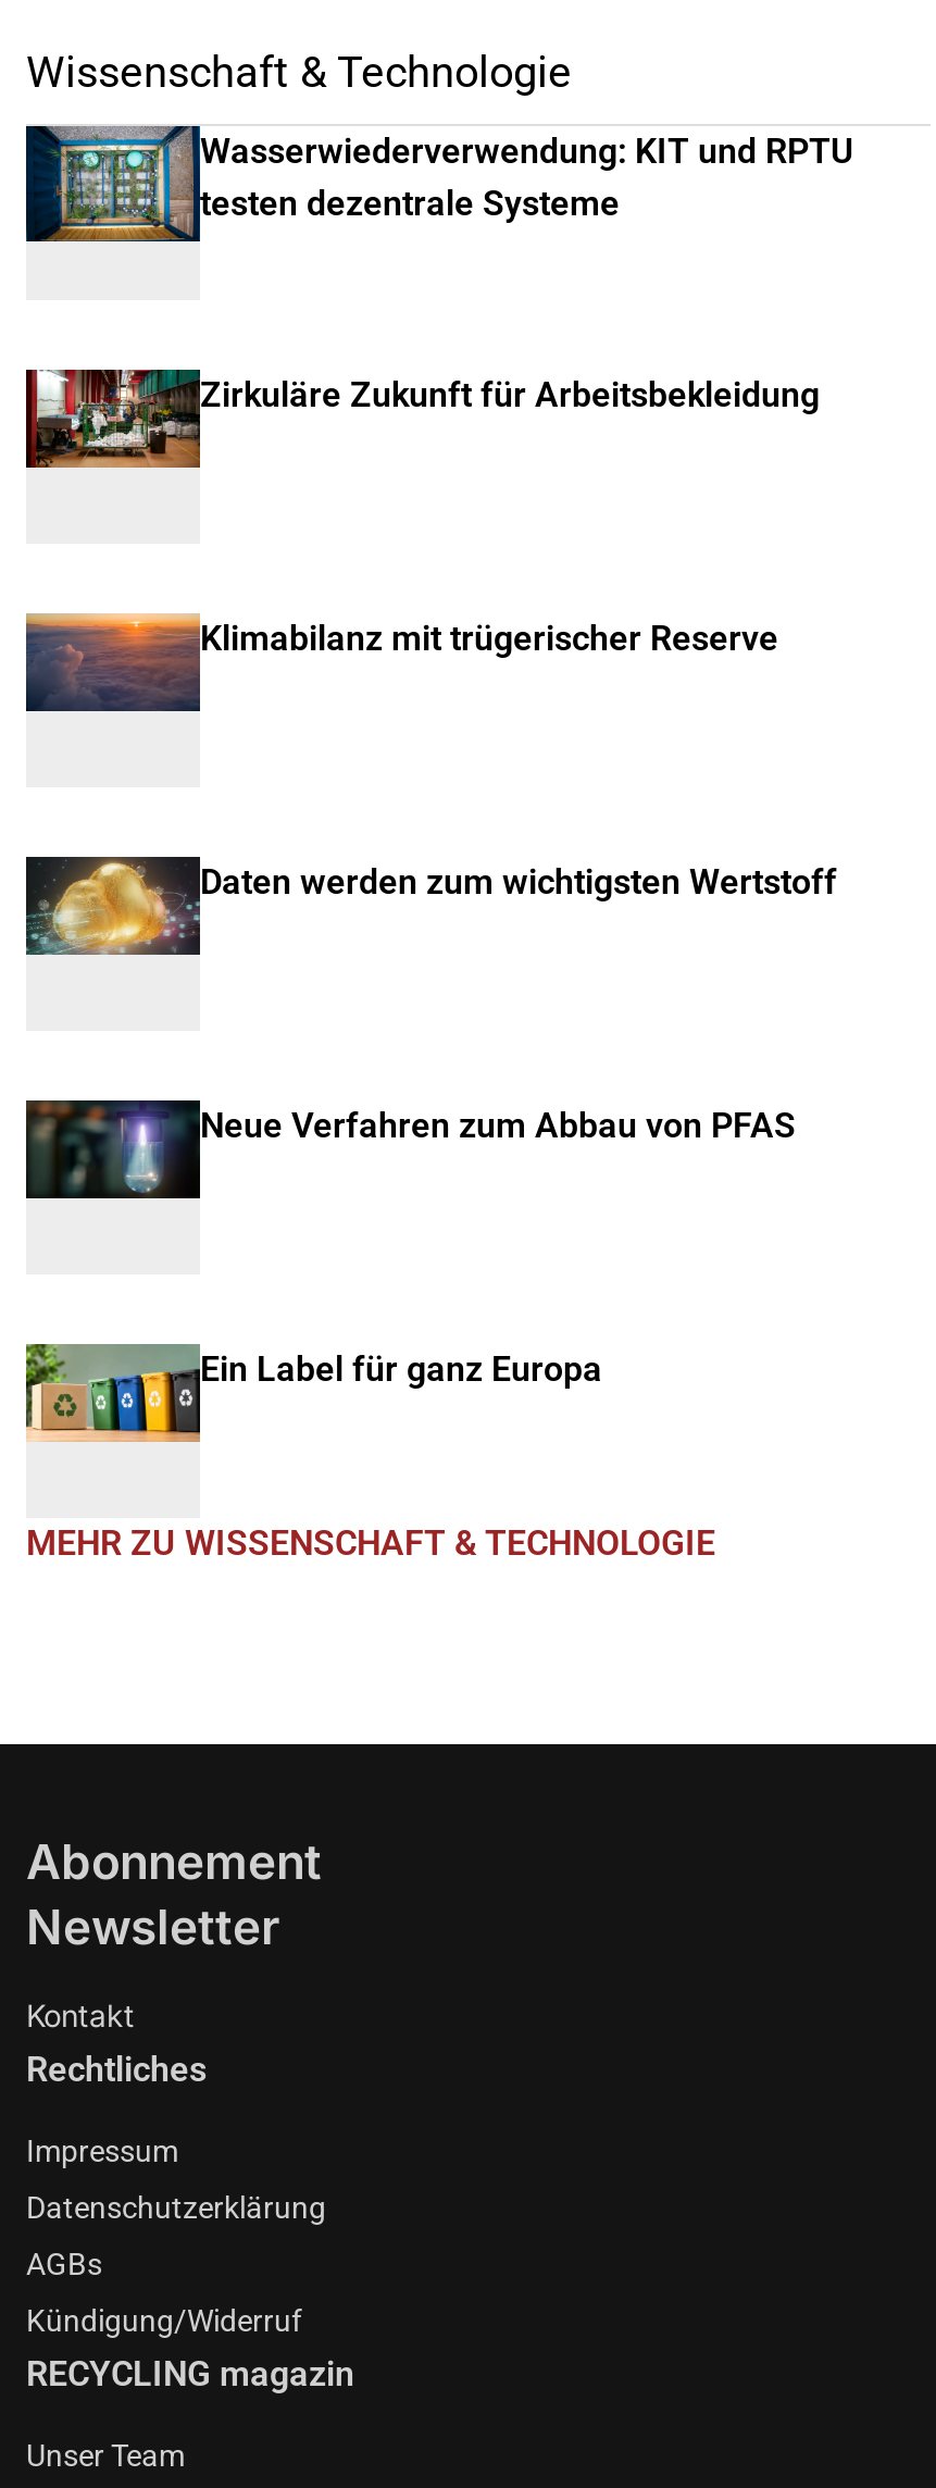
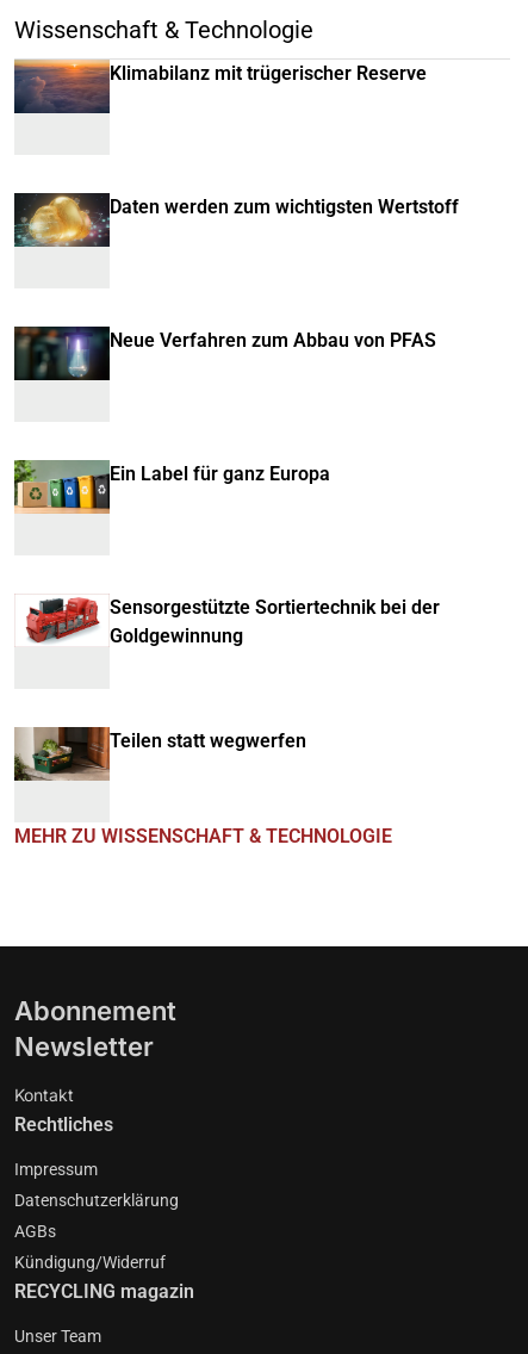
[24,124,854,244] [image] | Wasserwiederverwendung: KIT und RPTU | testen dezentrale Systeme -> none
[26,368,820,470] [image] | Zirkuläre Zukunft für Arbeitsbekleidung -> none
moved [24,613,837,1390] -> [13,60,459,485]: [image] | Klimabilanz mit trügerischer Reserve | Daten werden zum wichtigsten Wertstoff | Neue Verfahren zum Abbau von PFAS | Ein Label für ganz Europa
moved [22,1342,198,1444] -> [12,459,108,515]: [image]
none -> [13,726,306,782] [image] | Teilen statt wegwerfen
none -> [25,596,440,647] [image] | Sensorgestützte Sortiertechnik bei der | Goldgewinnung

